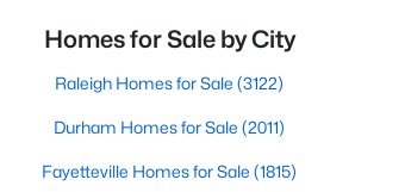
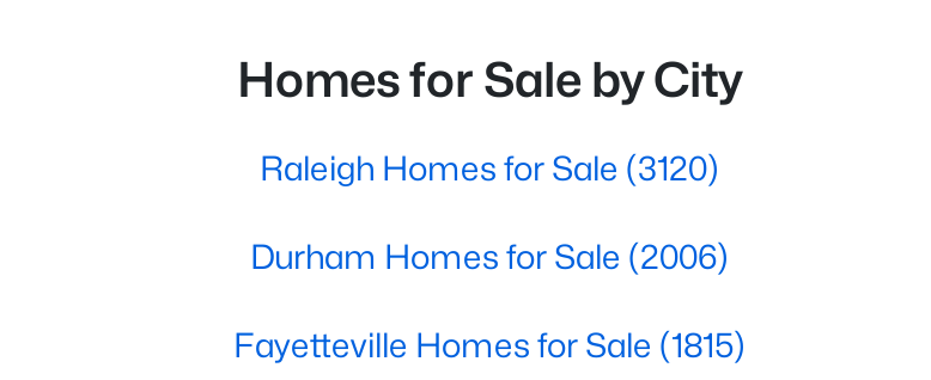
[55,73,283,93] Raleigh Homes for Sale (3122) -> [260,147,719,188] Raleigh Homes for Sale (3120)
[54,117,285,137] Durham Homes for Sale (2011) -> [250,235,729,276] Durham Homes for Sale (2006)

